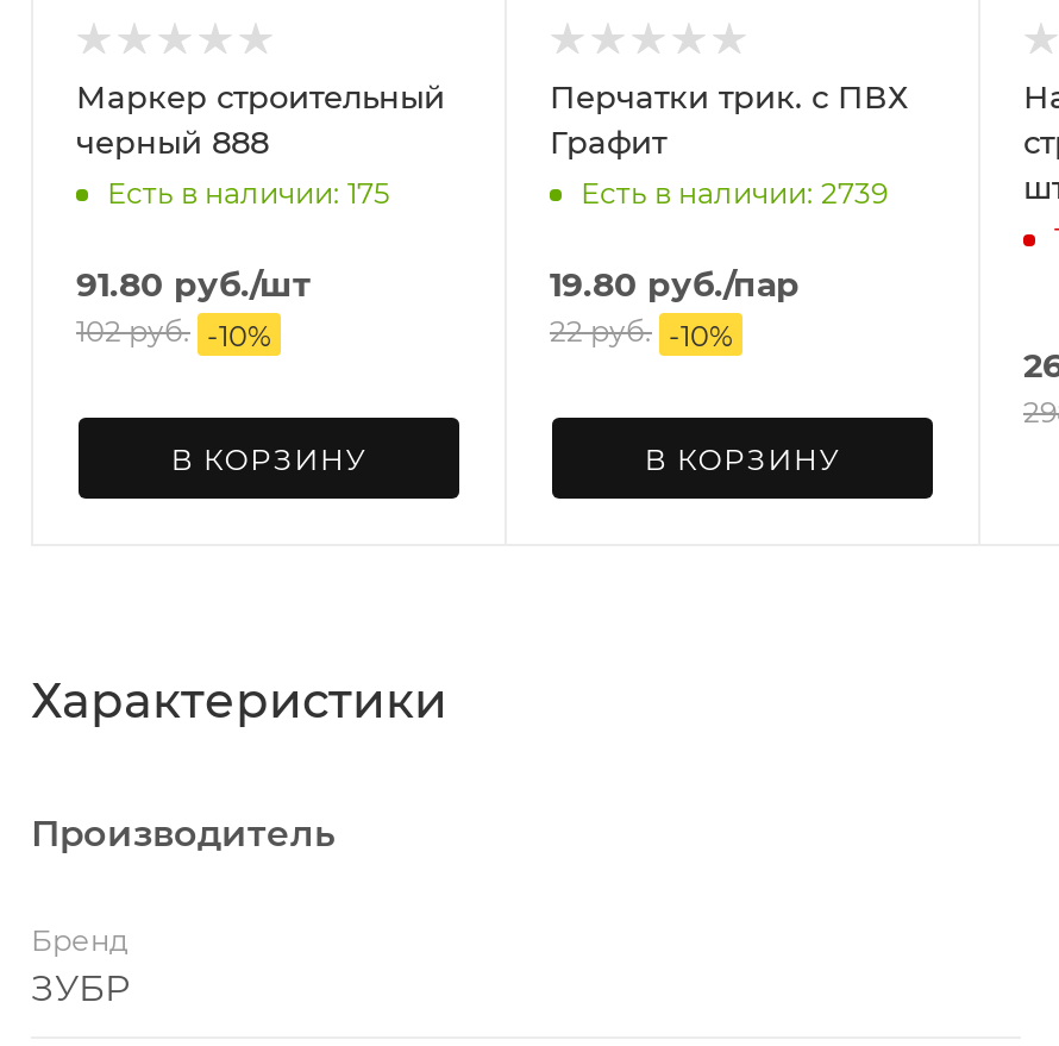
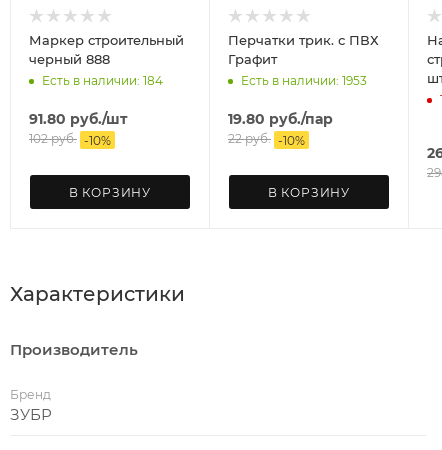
[107,176,390,212] Есть в наличии: 175 -> [42,73,163,88] Есть в наличии: 184
[581,176,888,212] Есть в наличии: 2739 -> [241,73,367,88] Есть в наличии: 1953

